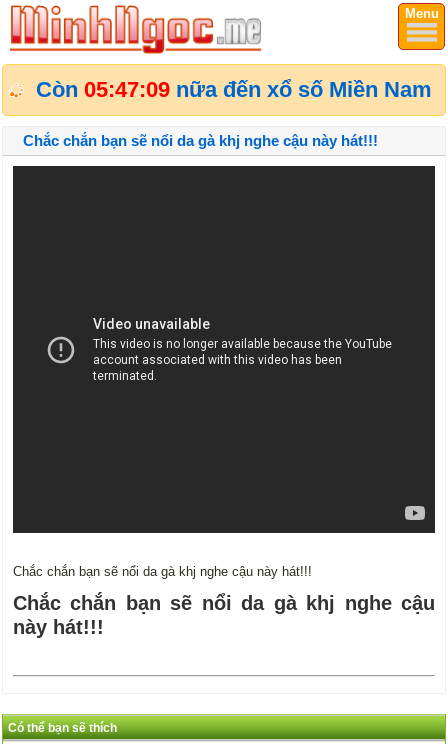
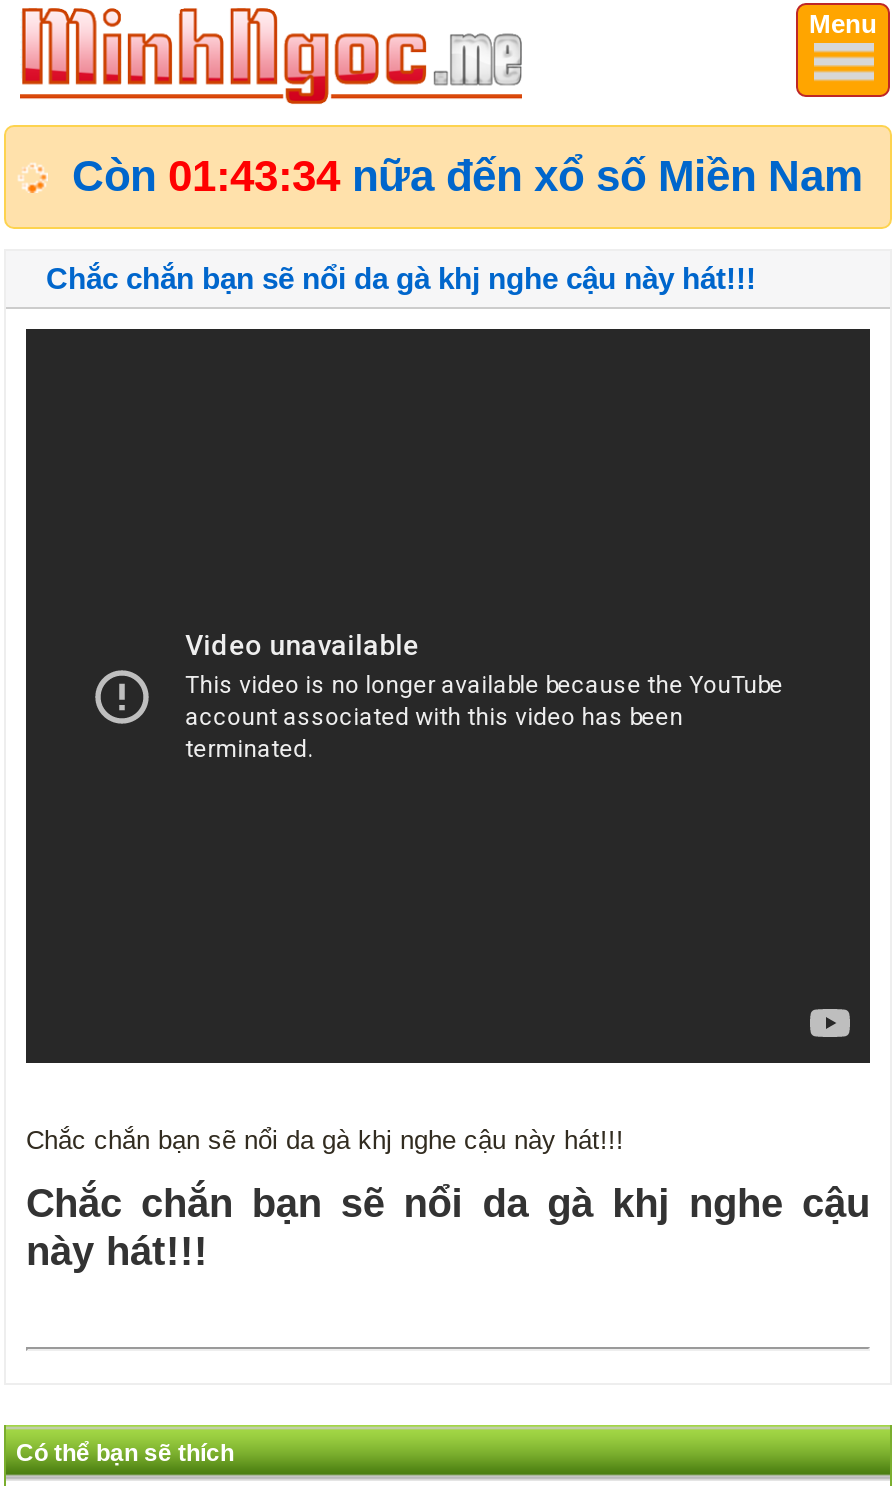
[36,77,432,102] Còn 05:47:09 nữa đến xổ số Miền Nam -> [72,151,864,201] Còn 01:43:34 nữa đến xổ số Miền Nam

